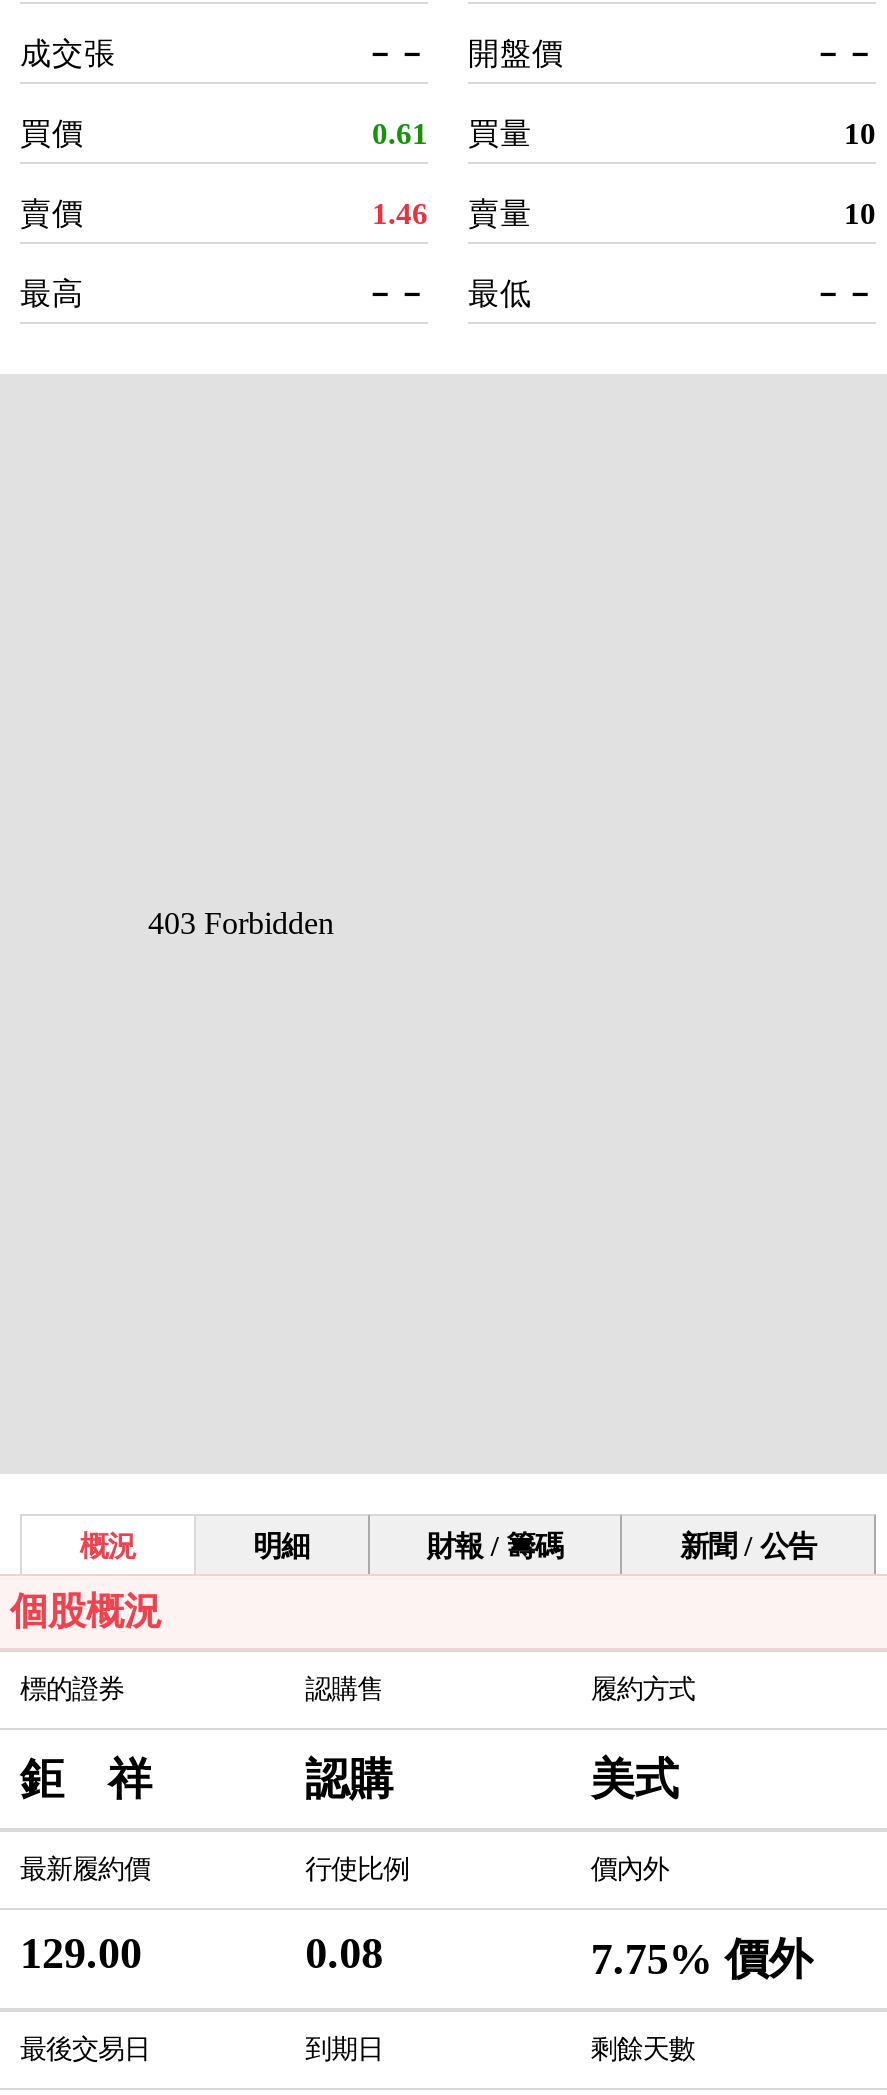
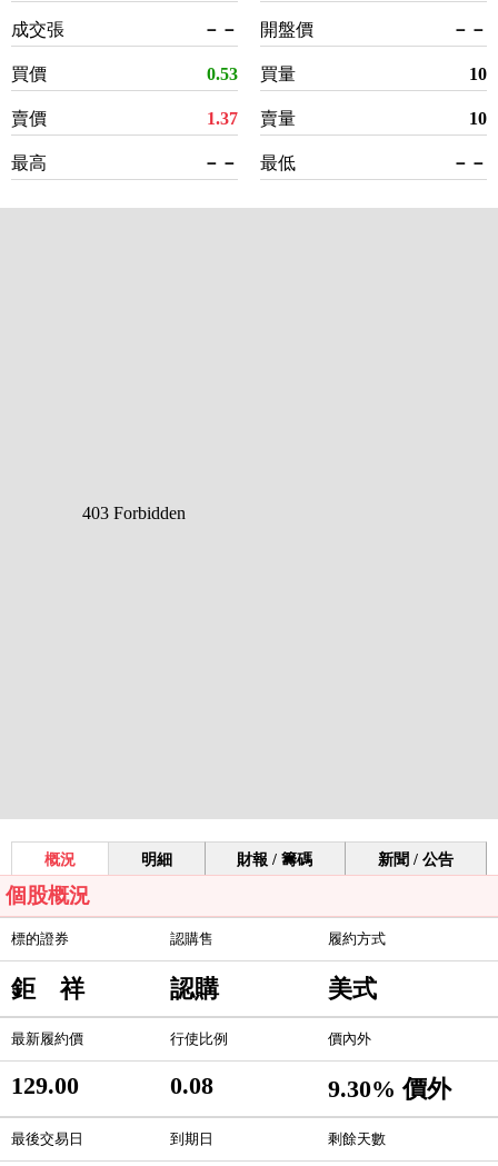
[372,116,532,150] 0.61 買量 -> [207,64,296,83] 0.53 買量
[372,196,428,230] 1.46 -> [207,109,238,128] 1.37
[591,1936,813,1984] 7.75% 價外 -> [328,1076,452,1103] 9.30% 價外

